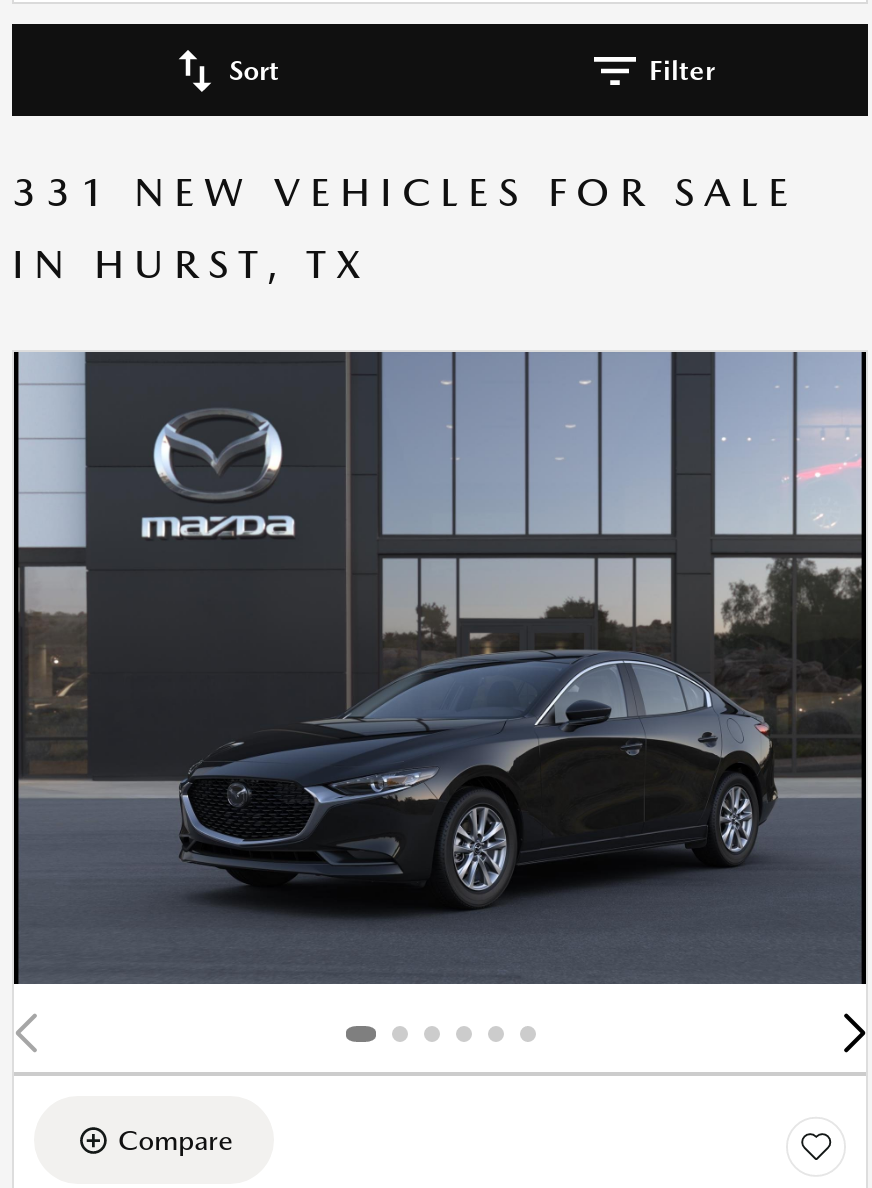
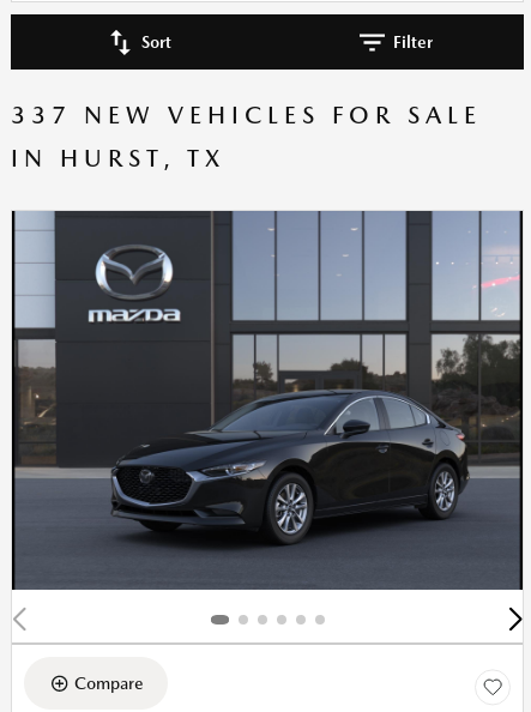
[12,168,798,216] 331 NEW VEHICLES FOR SALE -> [11,101,482,129] 337 NEW VEHICLES FOR SALE

